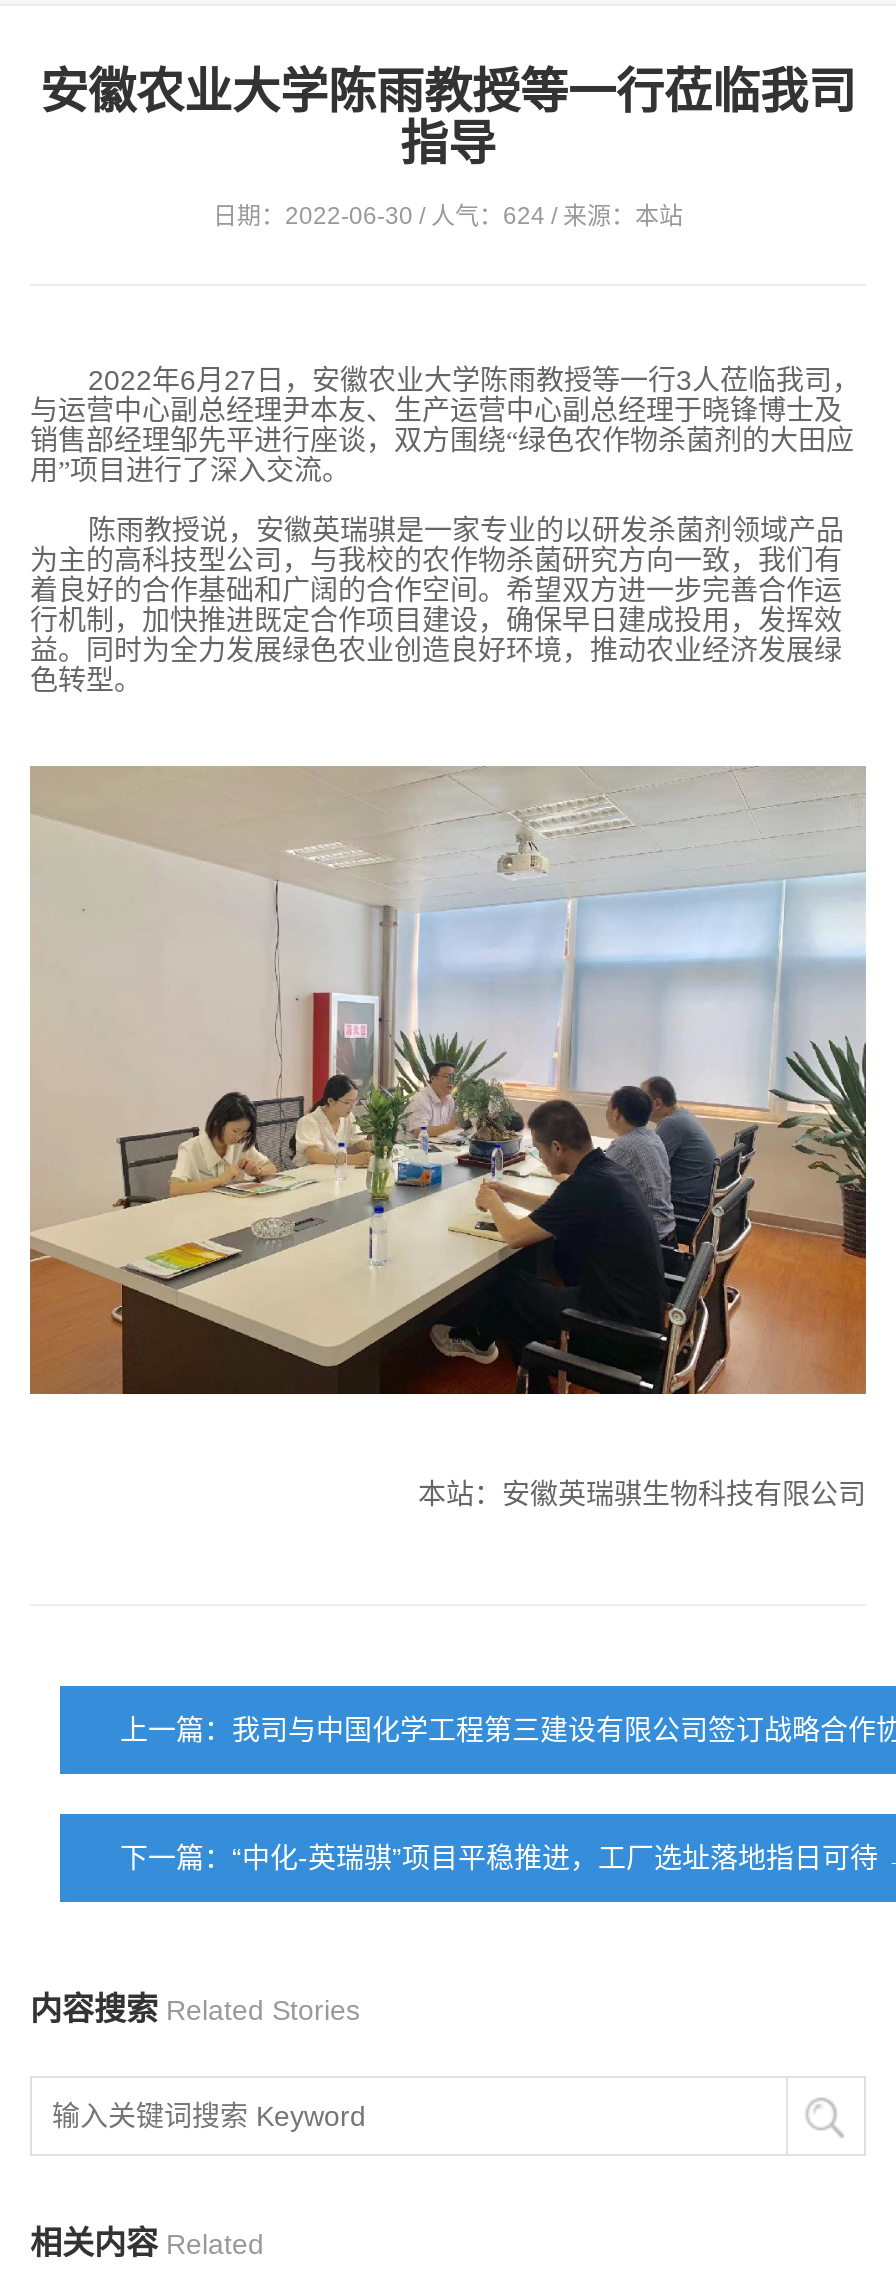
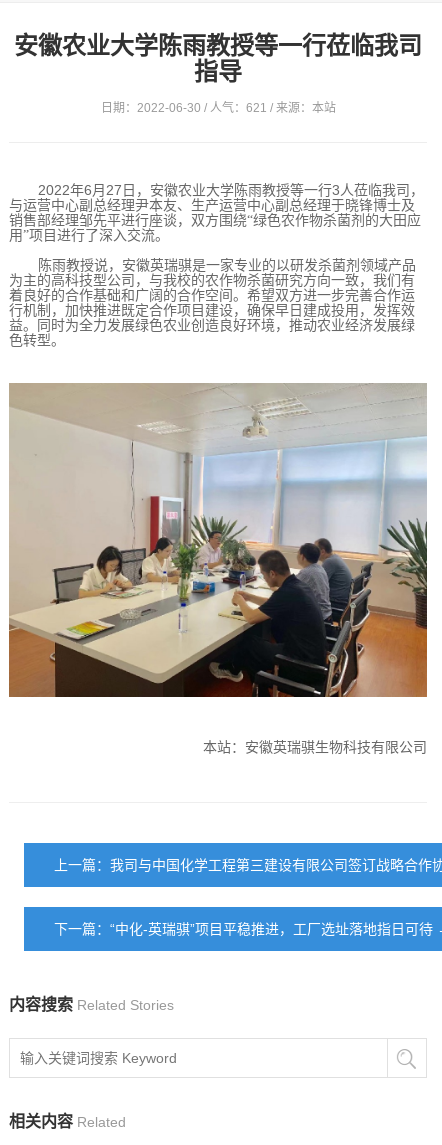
[213,202,683,230] 日期：2022-06-30 / 人气：624 / 来源：本站 -> [100,101,335,115] 日期：2022-06-30 / 人气：621 / 来源：本站

